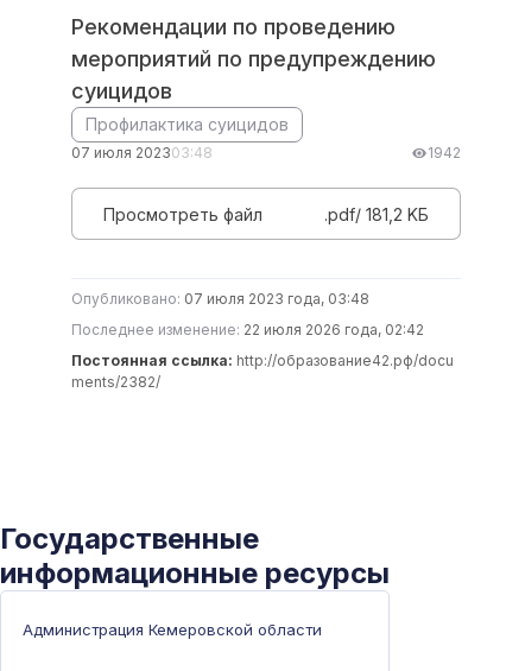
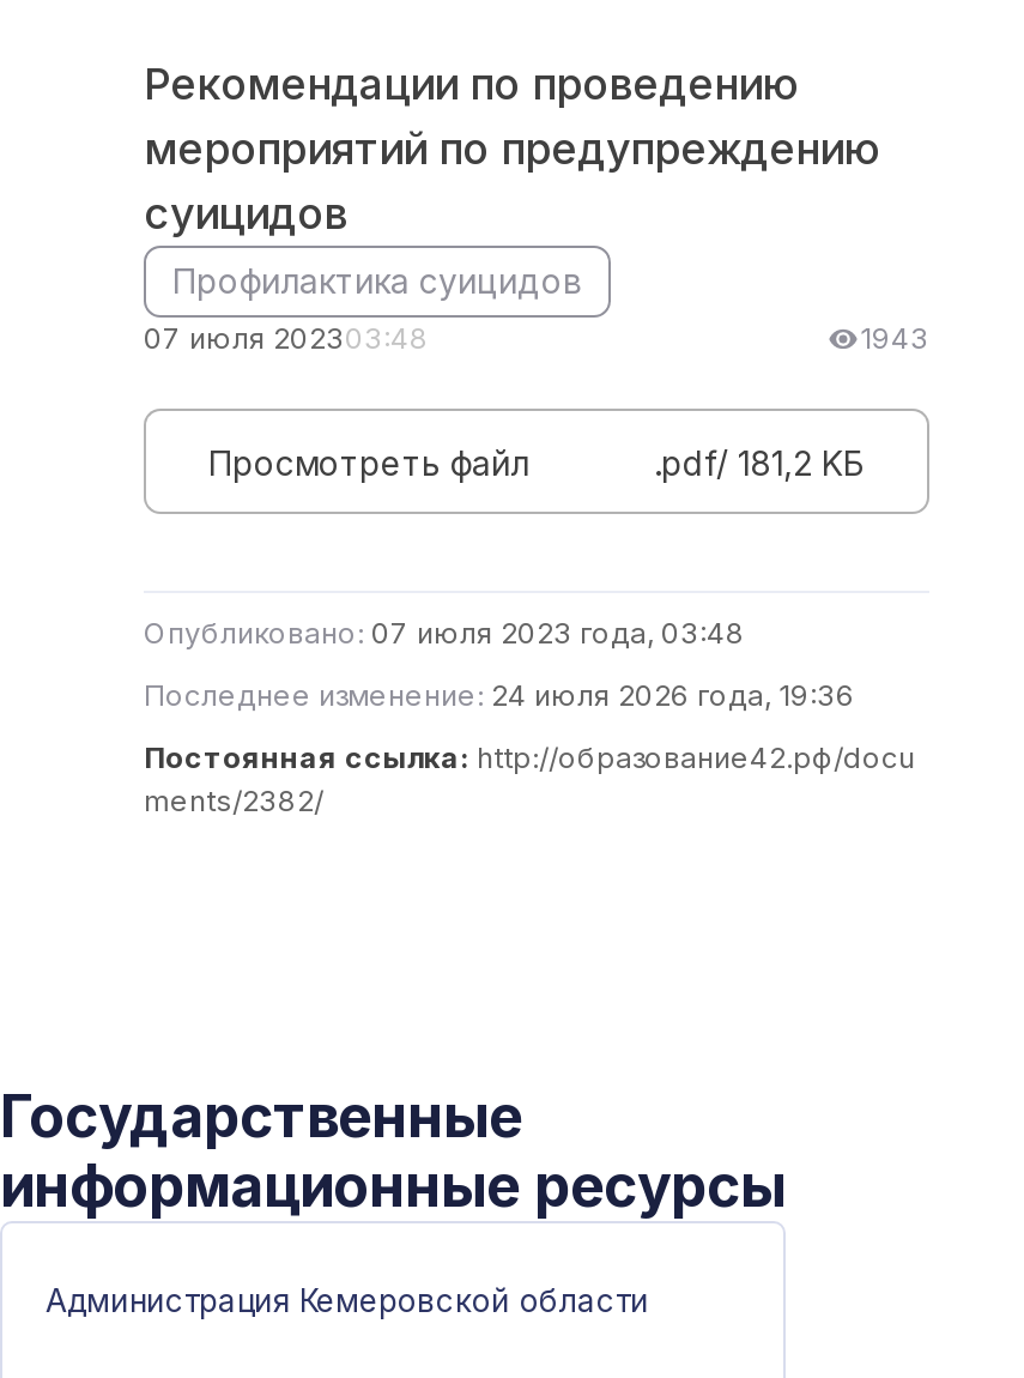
[428,144,461,162] 1942 -> [860,320,929,356] 1943
[71,321,424,338] Последнее изменение: 22 июля 2026 года, 02:42 -> [144,677,855,713] Последнее изменение: 24 июля 2026 года, 19:36

